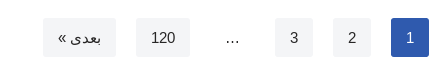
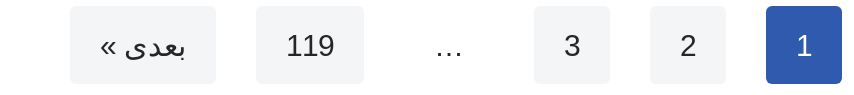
[151,29,175,46] 120 -> [286,27,334,61] 119

